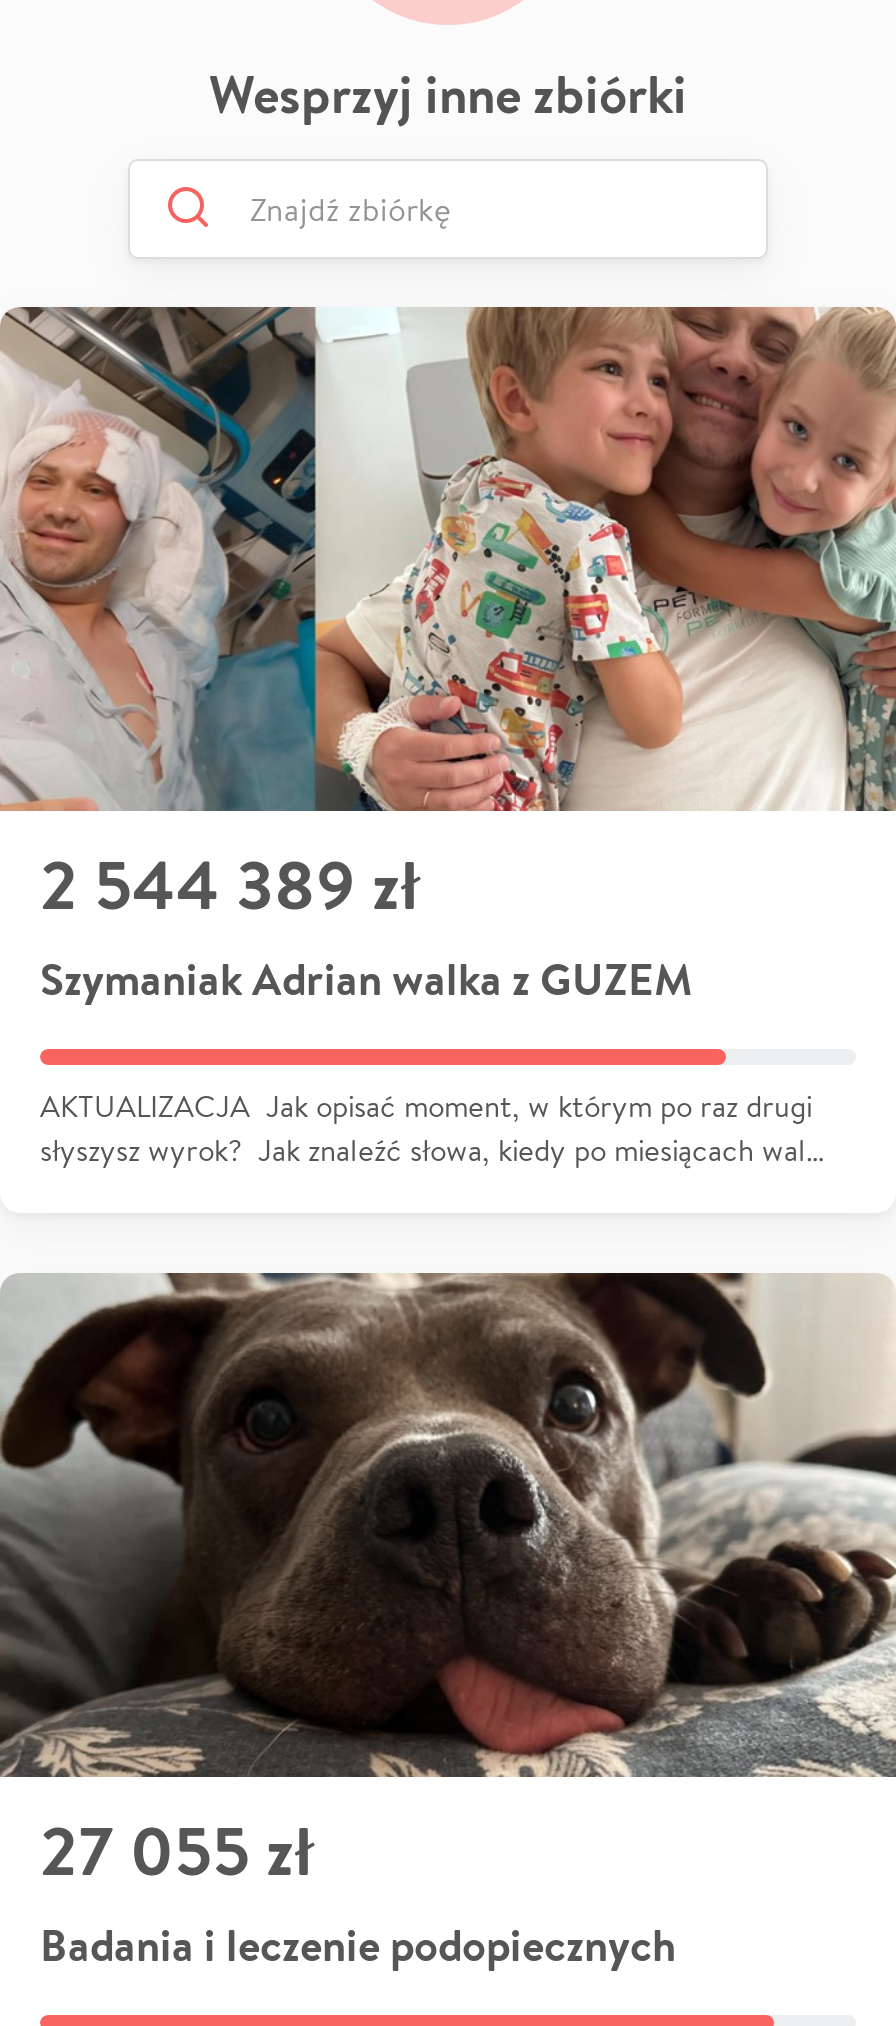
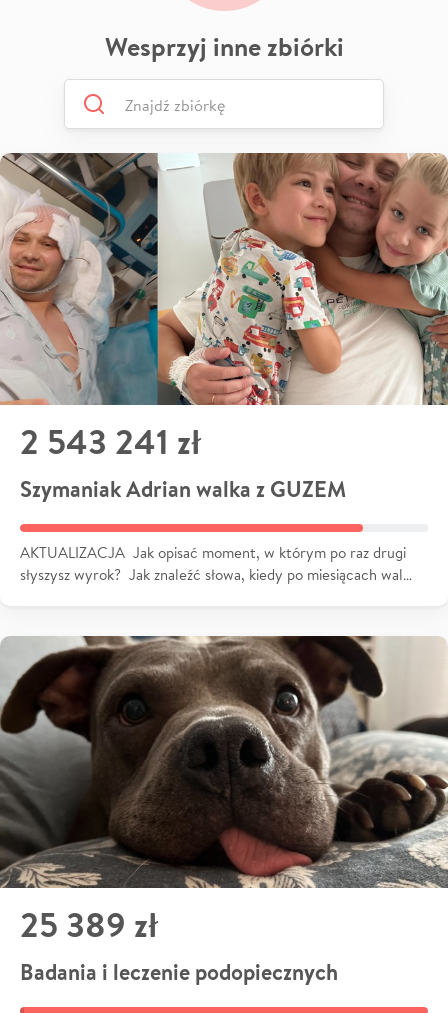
[40,836,420,930] 2 544 389 zł -> [20,418,201,465] 2 543 241 zł
[40,1803,314,1897] 27 055 zł -> [20,901,158,948] 25 389 zł

